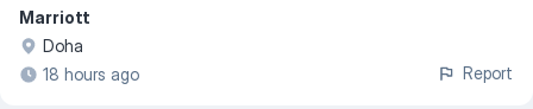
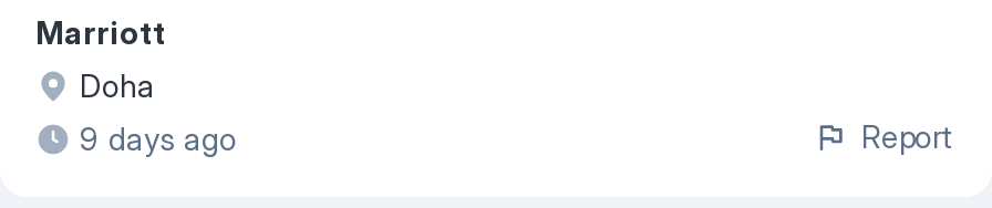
[43,64,139,84] 18 hours ago -> [80,119,237,157] 9 days ago

